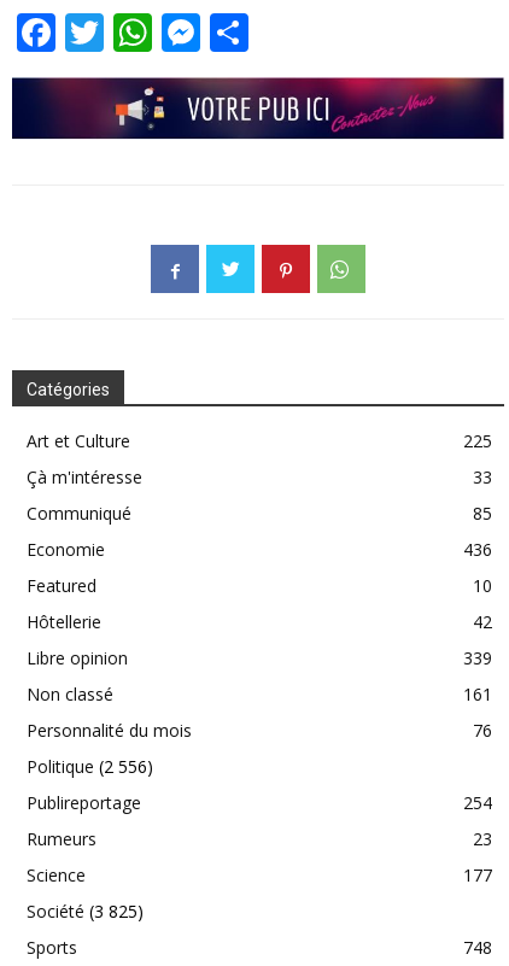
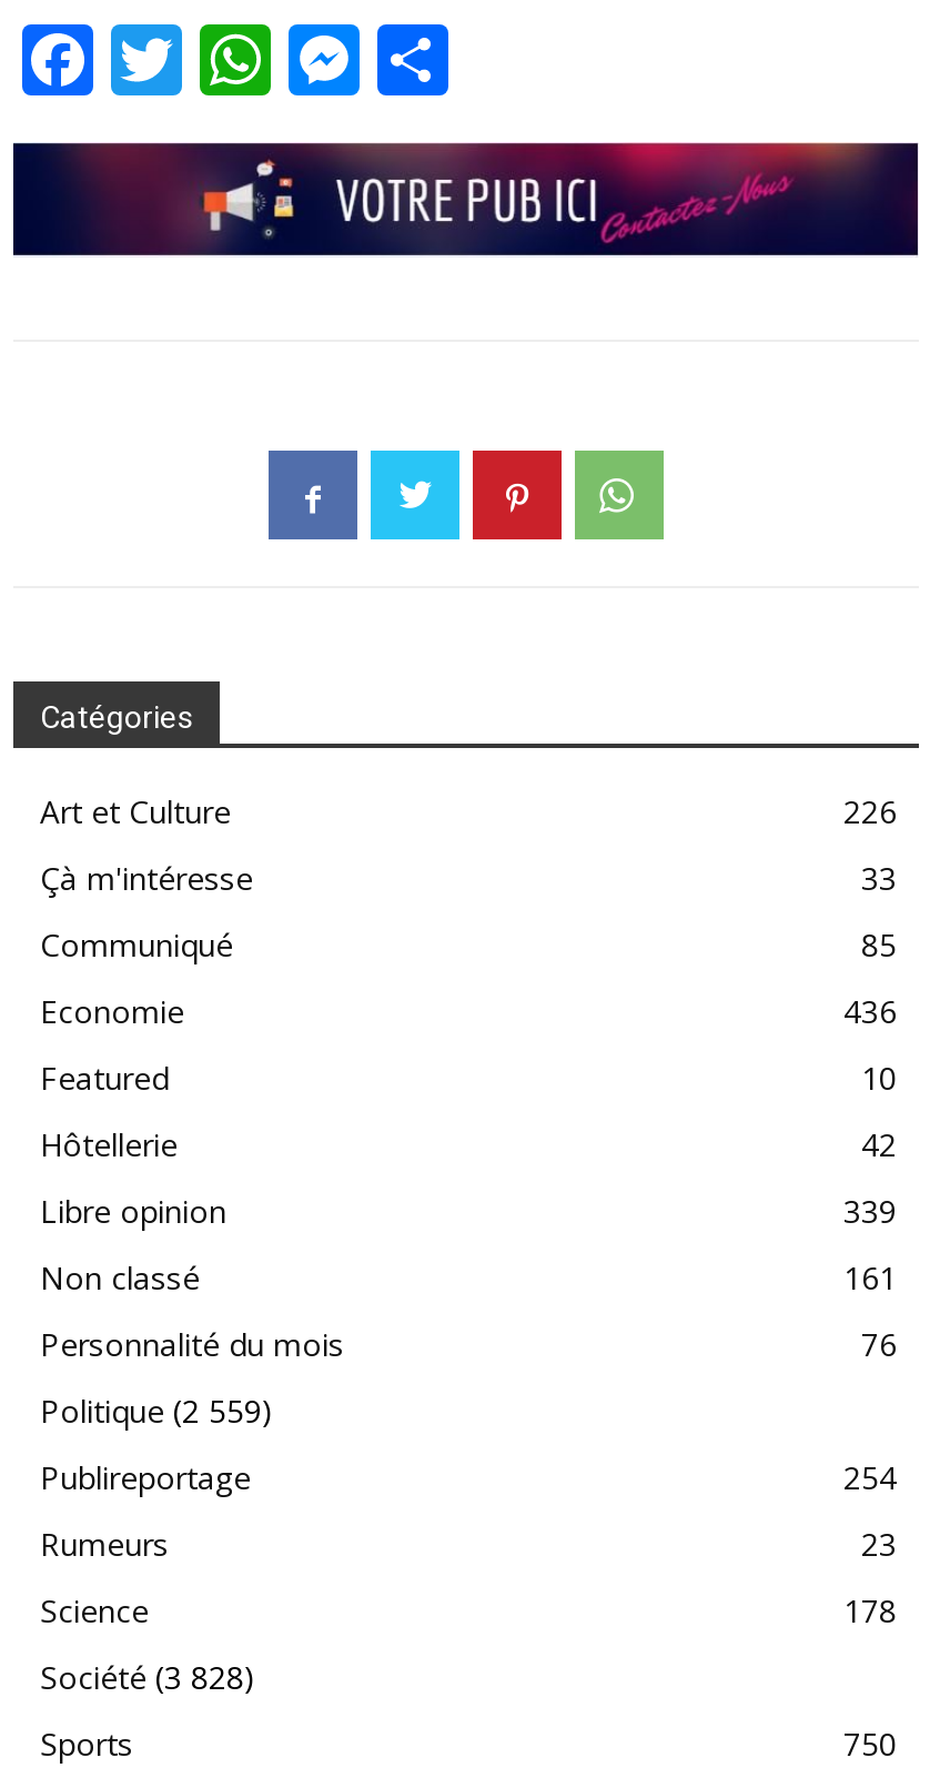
[463,429,492,452] 225 -> [843,790,897,832] 226
[27,755,153,778] Politique (2 556) -> [40,1390,273,1432] Politique (2 559)
[463,863,492,886] 177 -> [843,1589,897,1631] 178
[27,900,144,923] Société (3 825) -> [40,1656,255,1698] Société (3 828)
[463,936,492,959] 748 -> [843,1723,897,1765] 750

